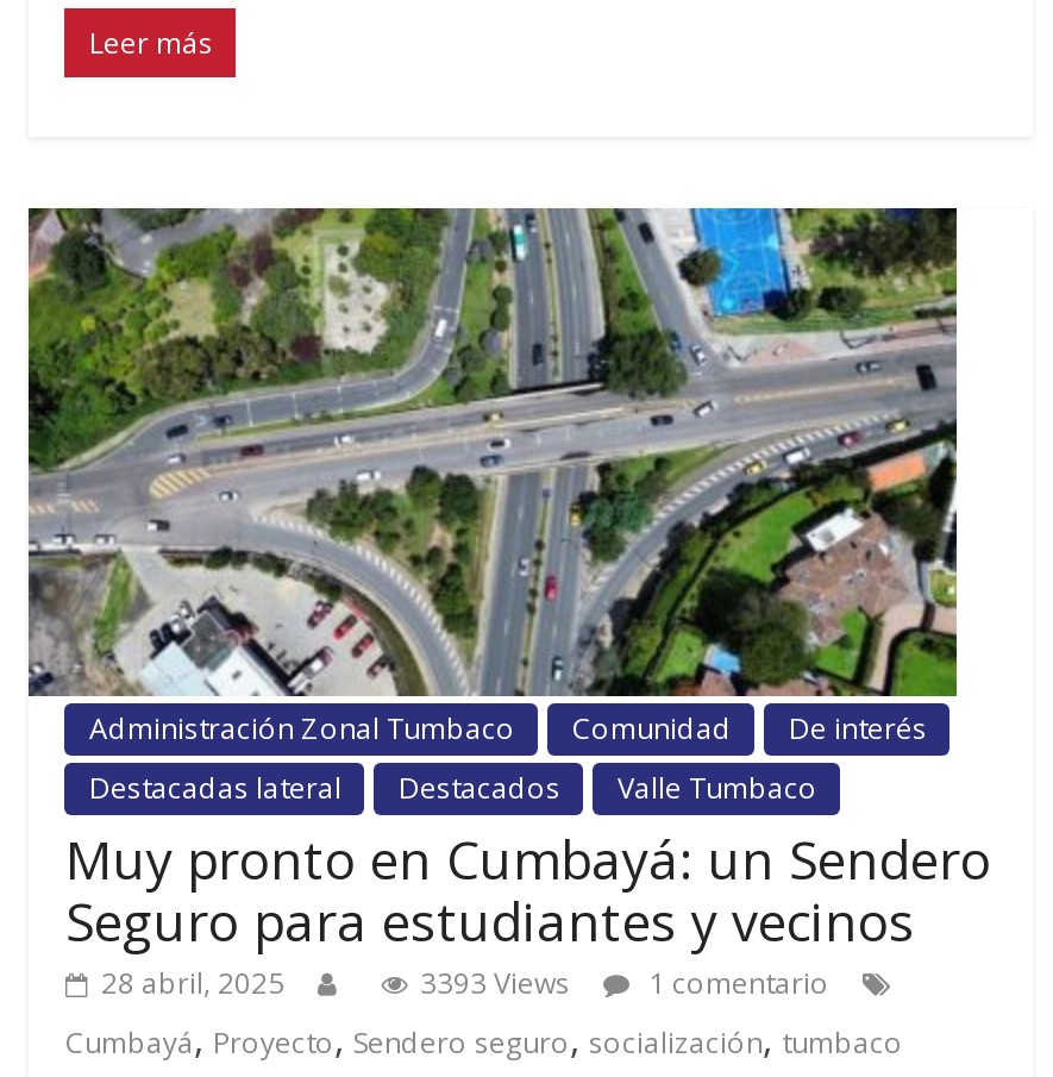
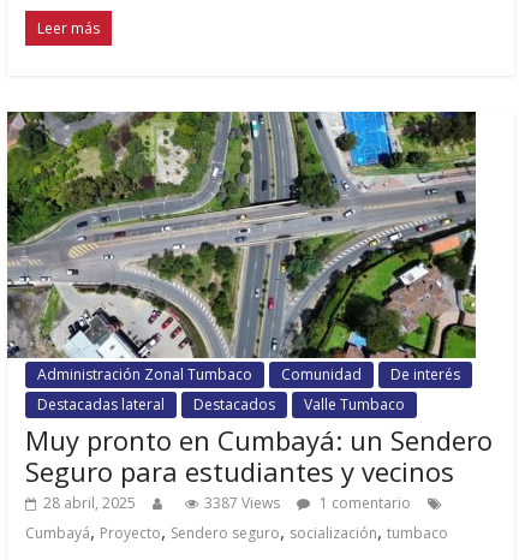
[420,963,829,1003] 3393 Views 1 comentario -> [205,493,411,513] 3387 Views 1 comentario

